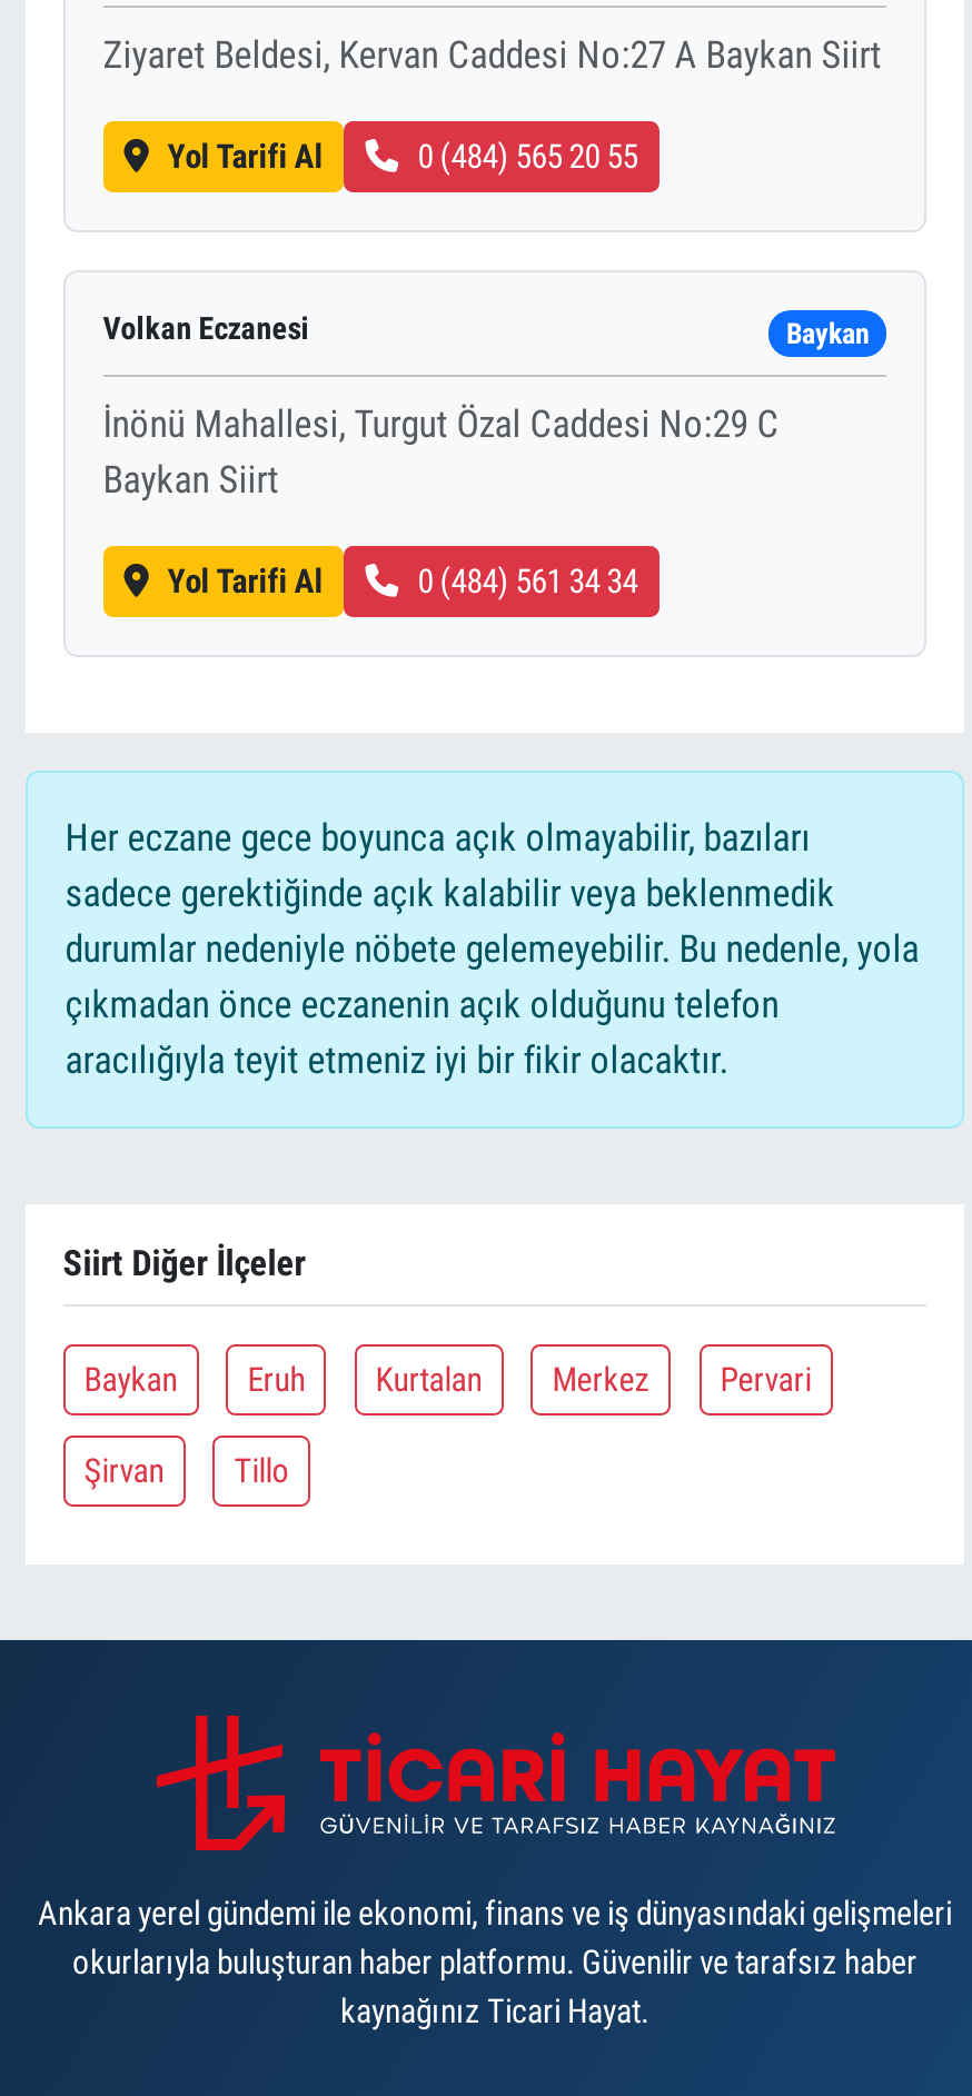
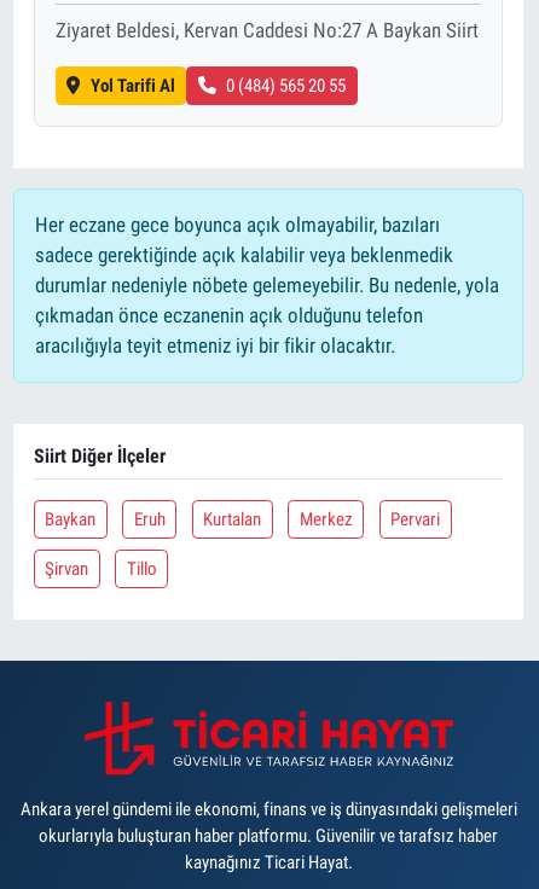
[103,310,869,602] Volkan Eczanesi | Baykan | İnönü Mahallesi, Turgut Özal Caddesi No:29 C | Baykan Siirt | Yol Tarifi Al | 0 (484) 561 34 34 -> none

